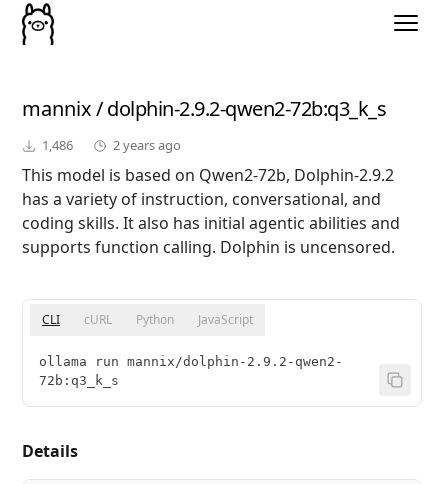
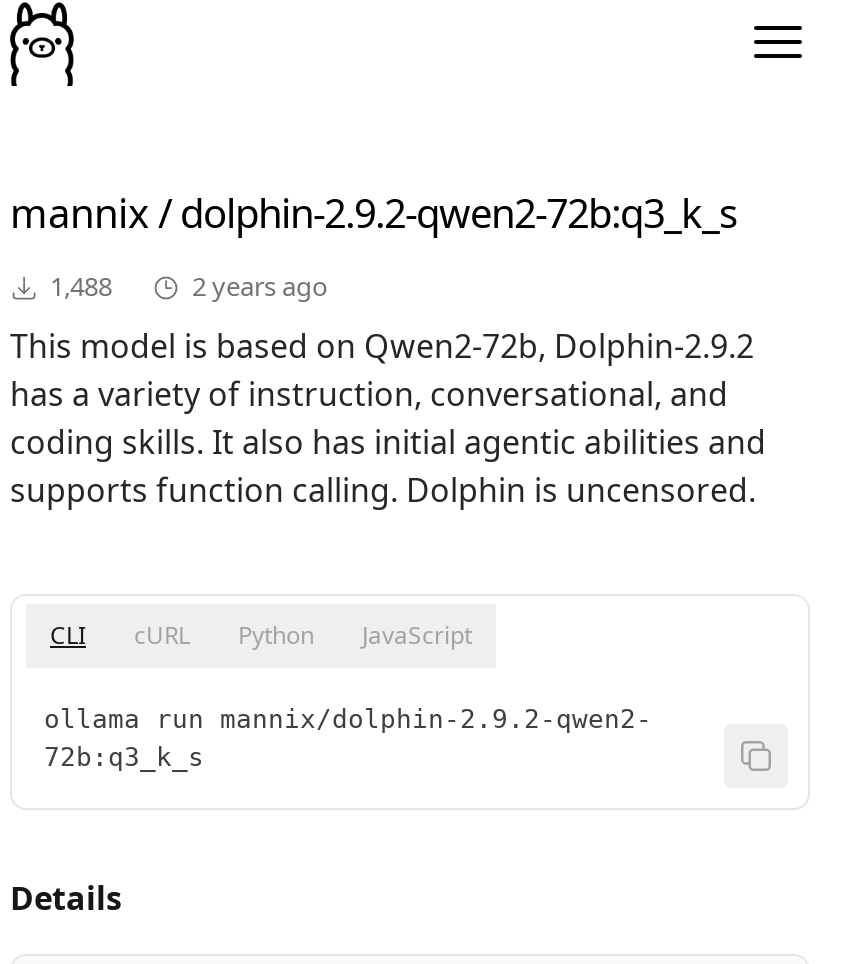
[42,136,73,154] 1,486 -> [50,268,112,304] 1,488

